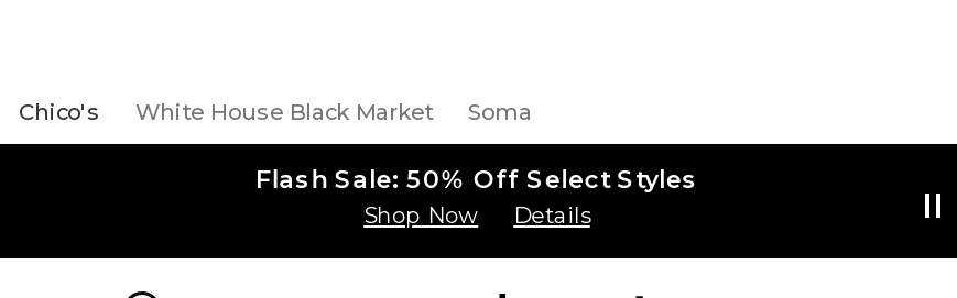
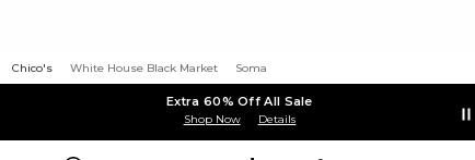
[255,163,698,194] Flash Sale: 50% Off Select Styles -> [167,93,313,108] Extra 60% Off All Sale

